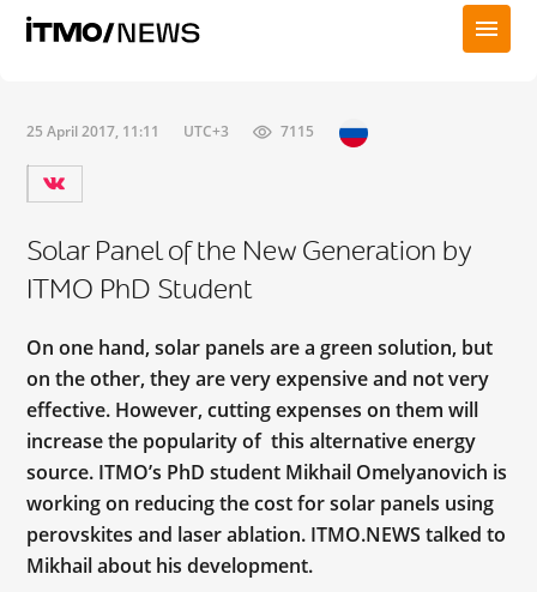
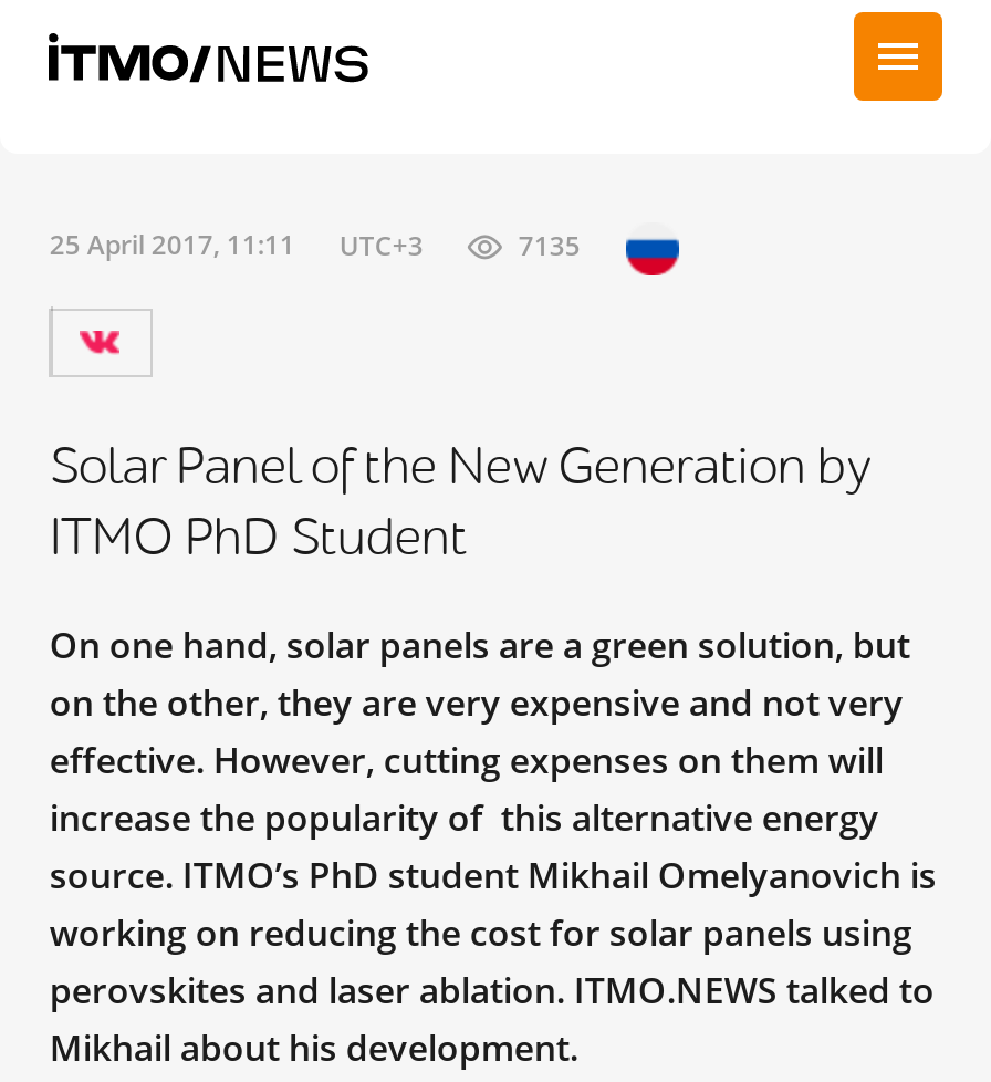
[281,121,315,141] 7115 -> [519,226,580,264] 7135

